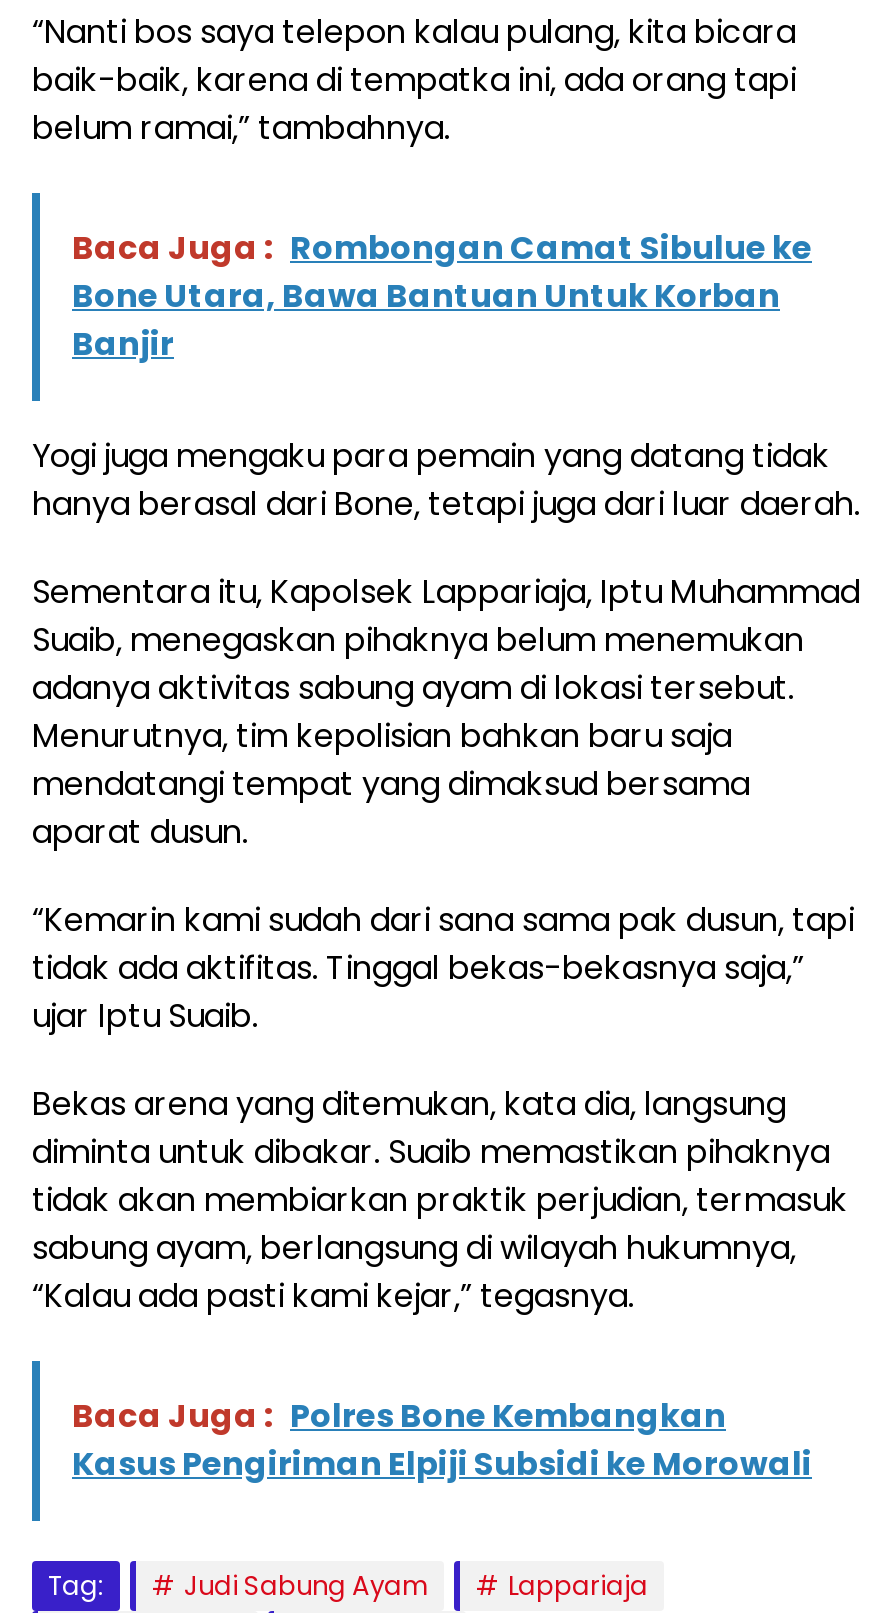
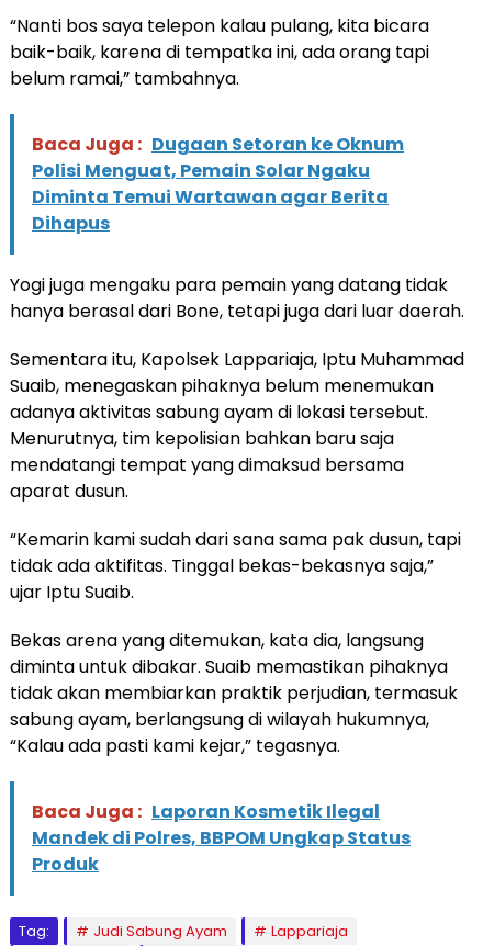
[72,225,812,367] Baca Juga : Rombongan Camat Sibulue ke | Bone Utara, Bawa Bantuan Untuk Korban | Banjir -> [32,132,404,236] Baca Juga : Dugaan Setoran ke Oknum | Polisi Menguat, Pemain Solar Ngaku | Diminta Temui Wartawan agar Berita | Dihapus
[72,1393,812,1487] Baca Juga : Polres Bone Kembangkan | Kasus Pengiriman Elpiji Subsidi ke Morowali -> [32,799,411,877] Baca Juga : Laporan Kosmetik Ilegal | Mandek di Polres, BBPOM Ungkap Status | Produk

